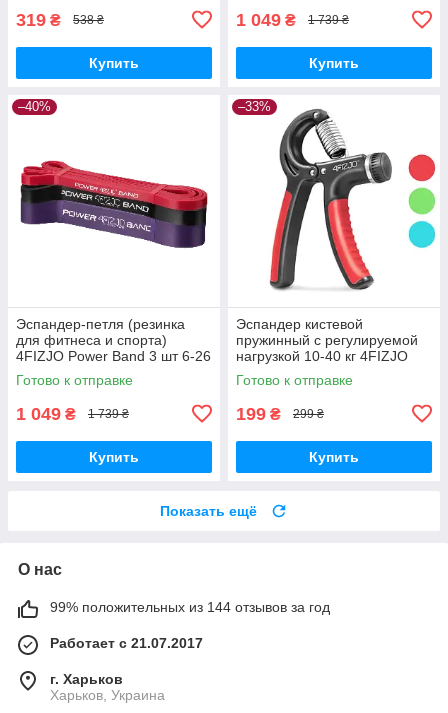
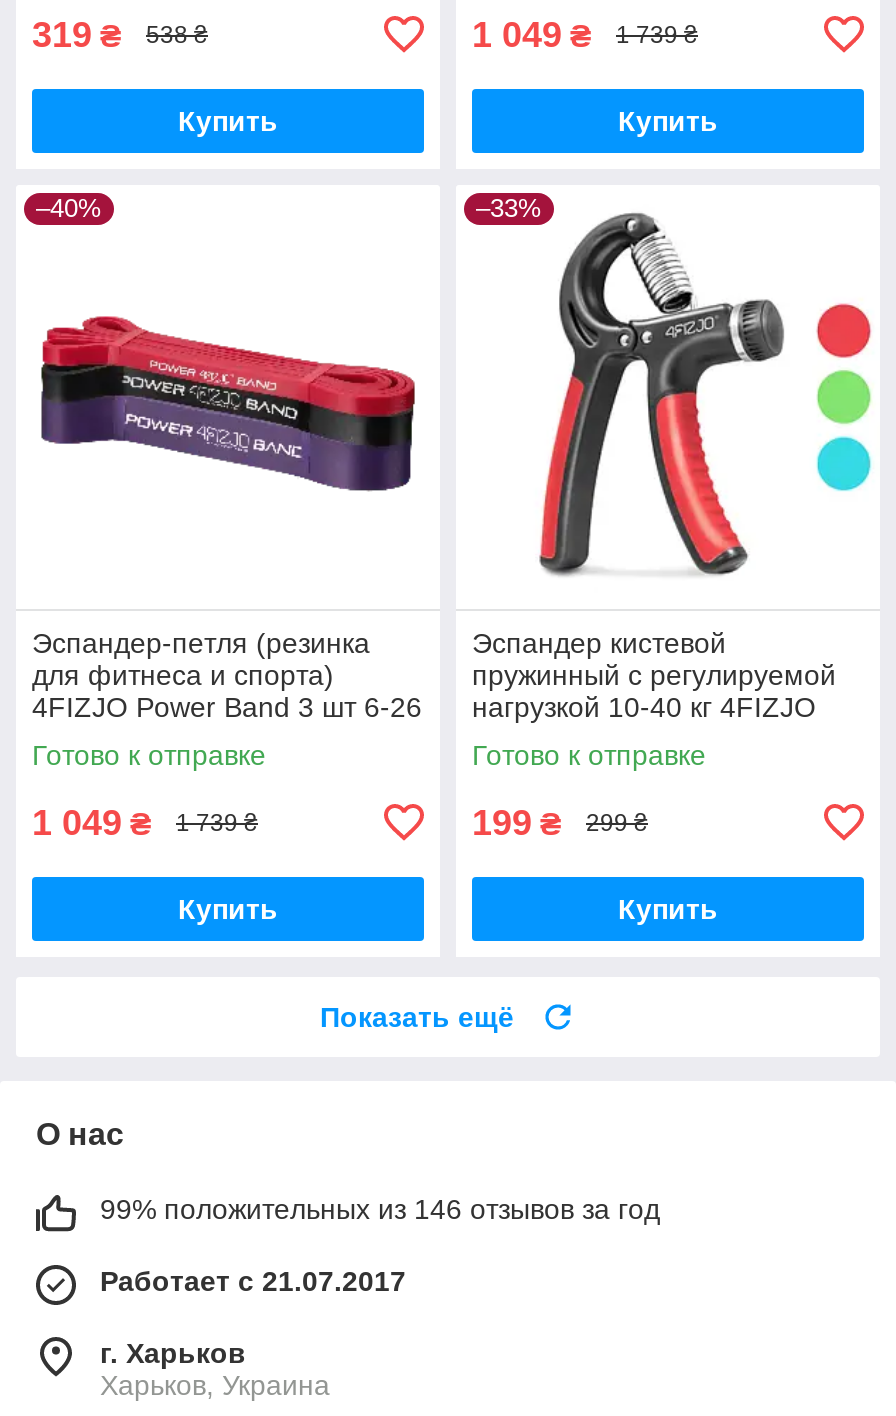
[50,599,330,615] 99% положительных из 144 отзывов за год -> [100,1193,660,1225] 99% положительных из 146 отзывов за год

